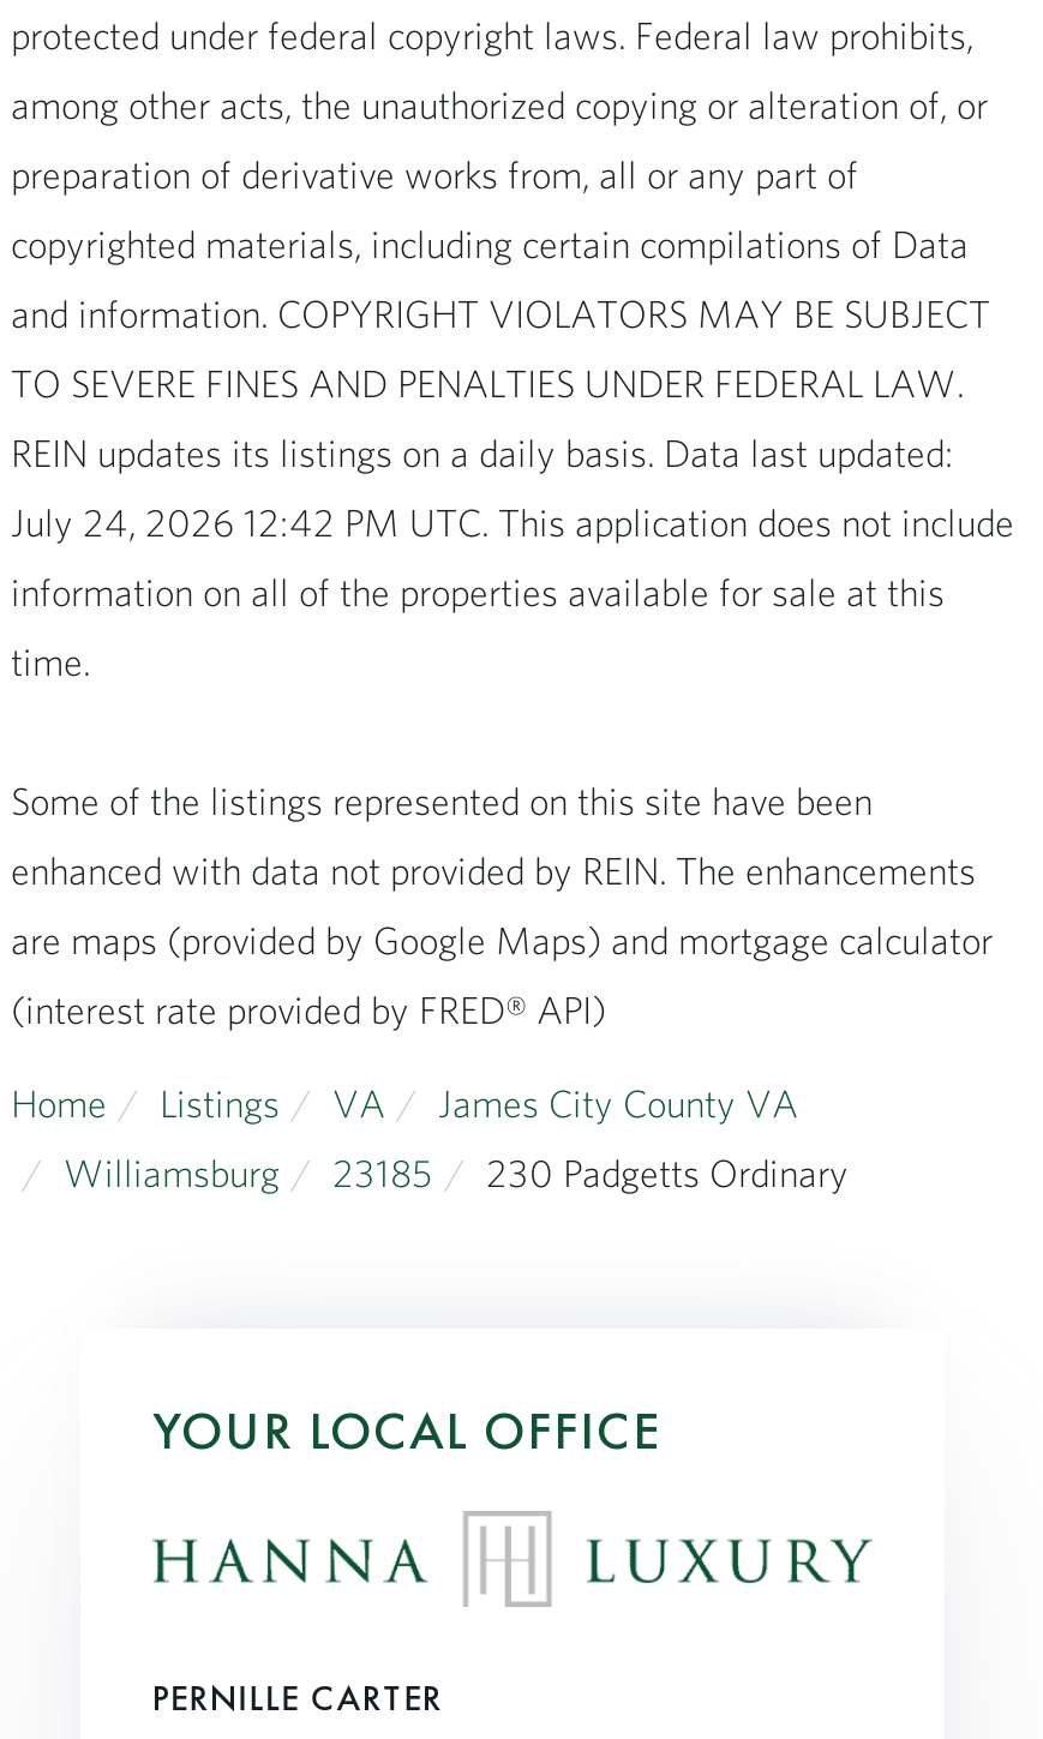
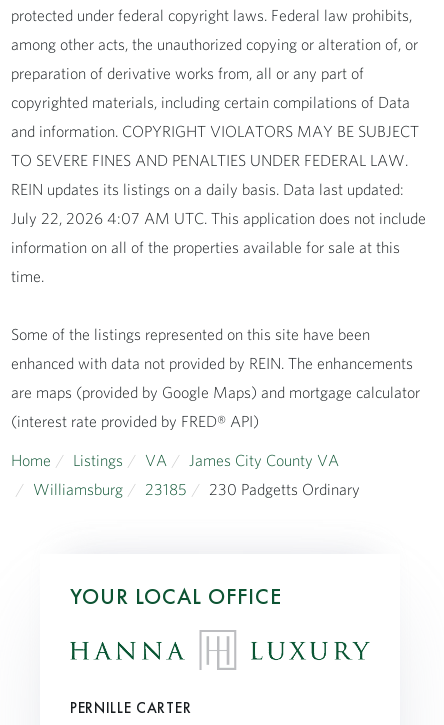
[11,498,1014,546] July 24, 2026 12:42 PM UTC. This application does not include -> [11,208,426,228] July 22, 2026 4:07 AM UTC. This application does not include

